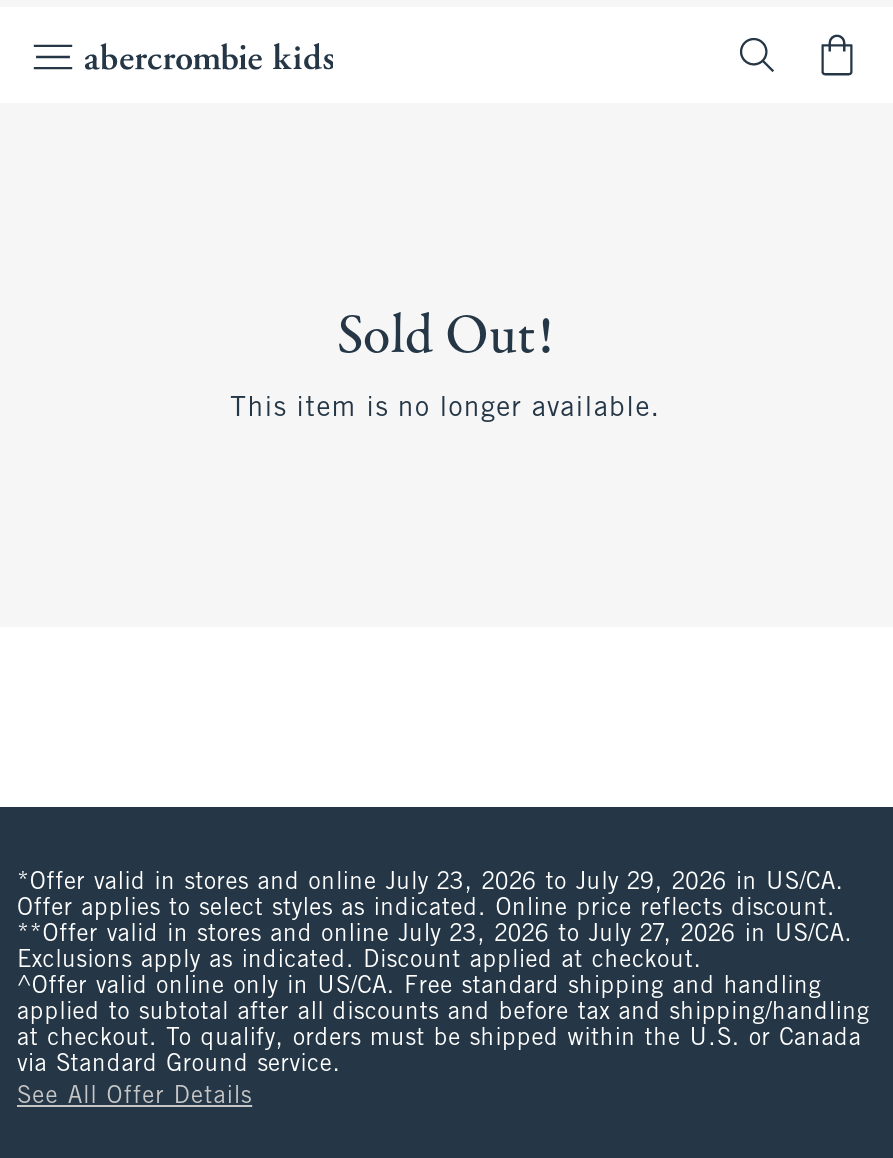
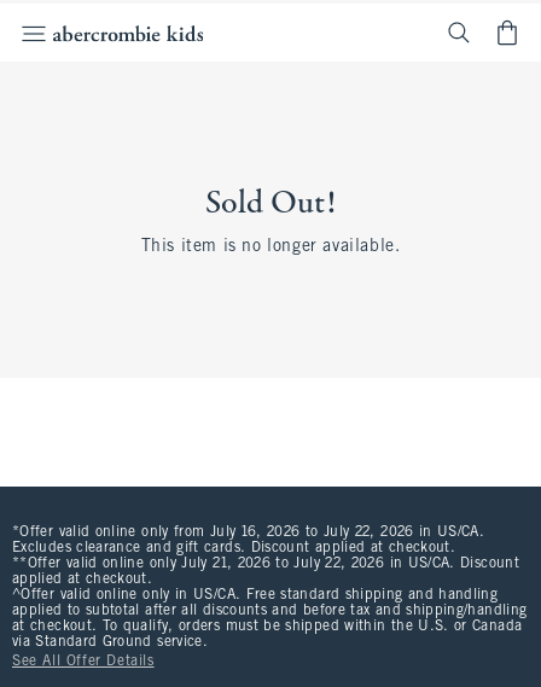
[17,871,853,973] *Offer valid in stores and online July 23, 2026 to July 29, 2026 in US/CA. | Offer applies to select styles as indicated. Online price reflects discount. | **Offer valid in stores and online July 23, 2026 to July 27, 2026 in US/CA. | Exclusions apply as indicated. Discount applied at checkout. -> [12,525,519,587] *Offer valid online only from July 16, 2026 to July 22, 2026 in US/CA. | Excludes clearance and gift cards. Discount applied at checkout. | **Offer valid online only July 21, 2026 to July 22, 2026 in US/CA. Discount | applied at checkout.

